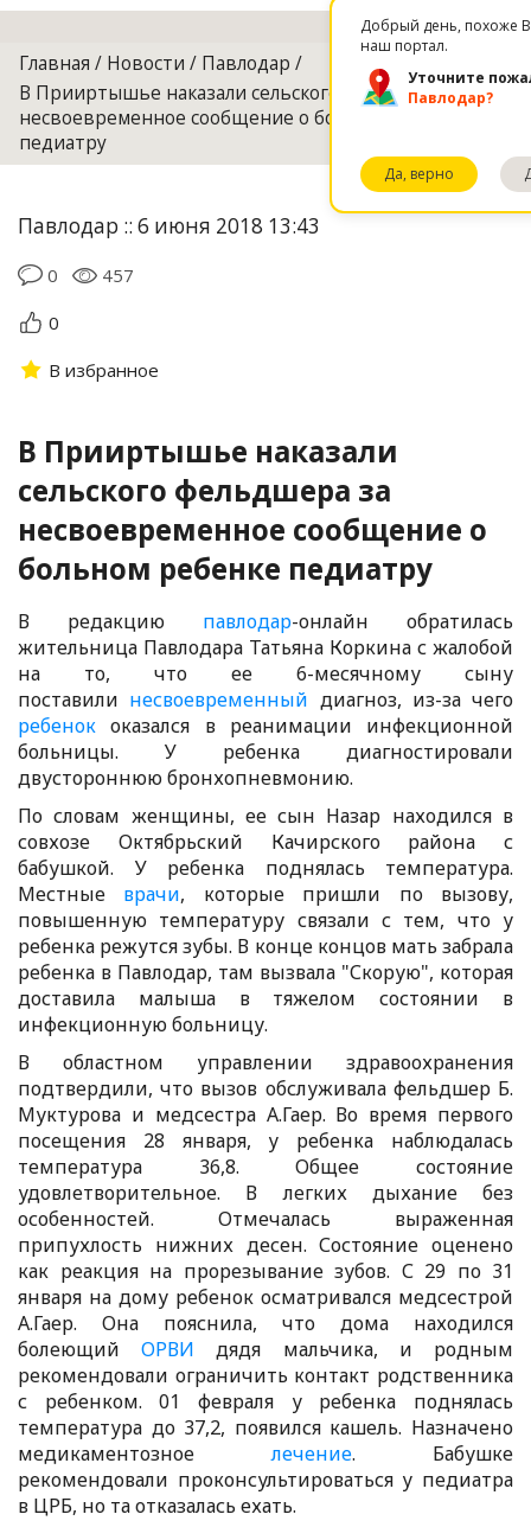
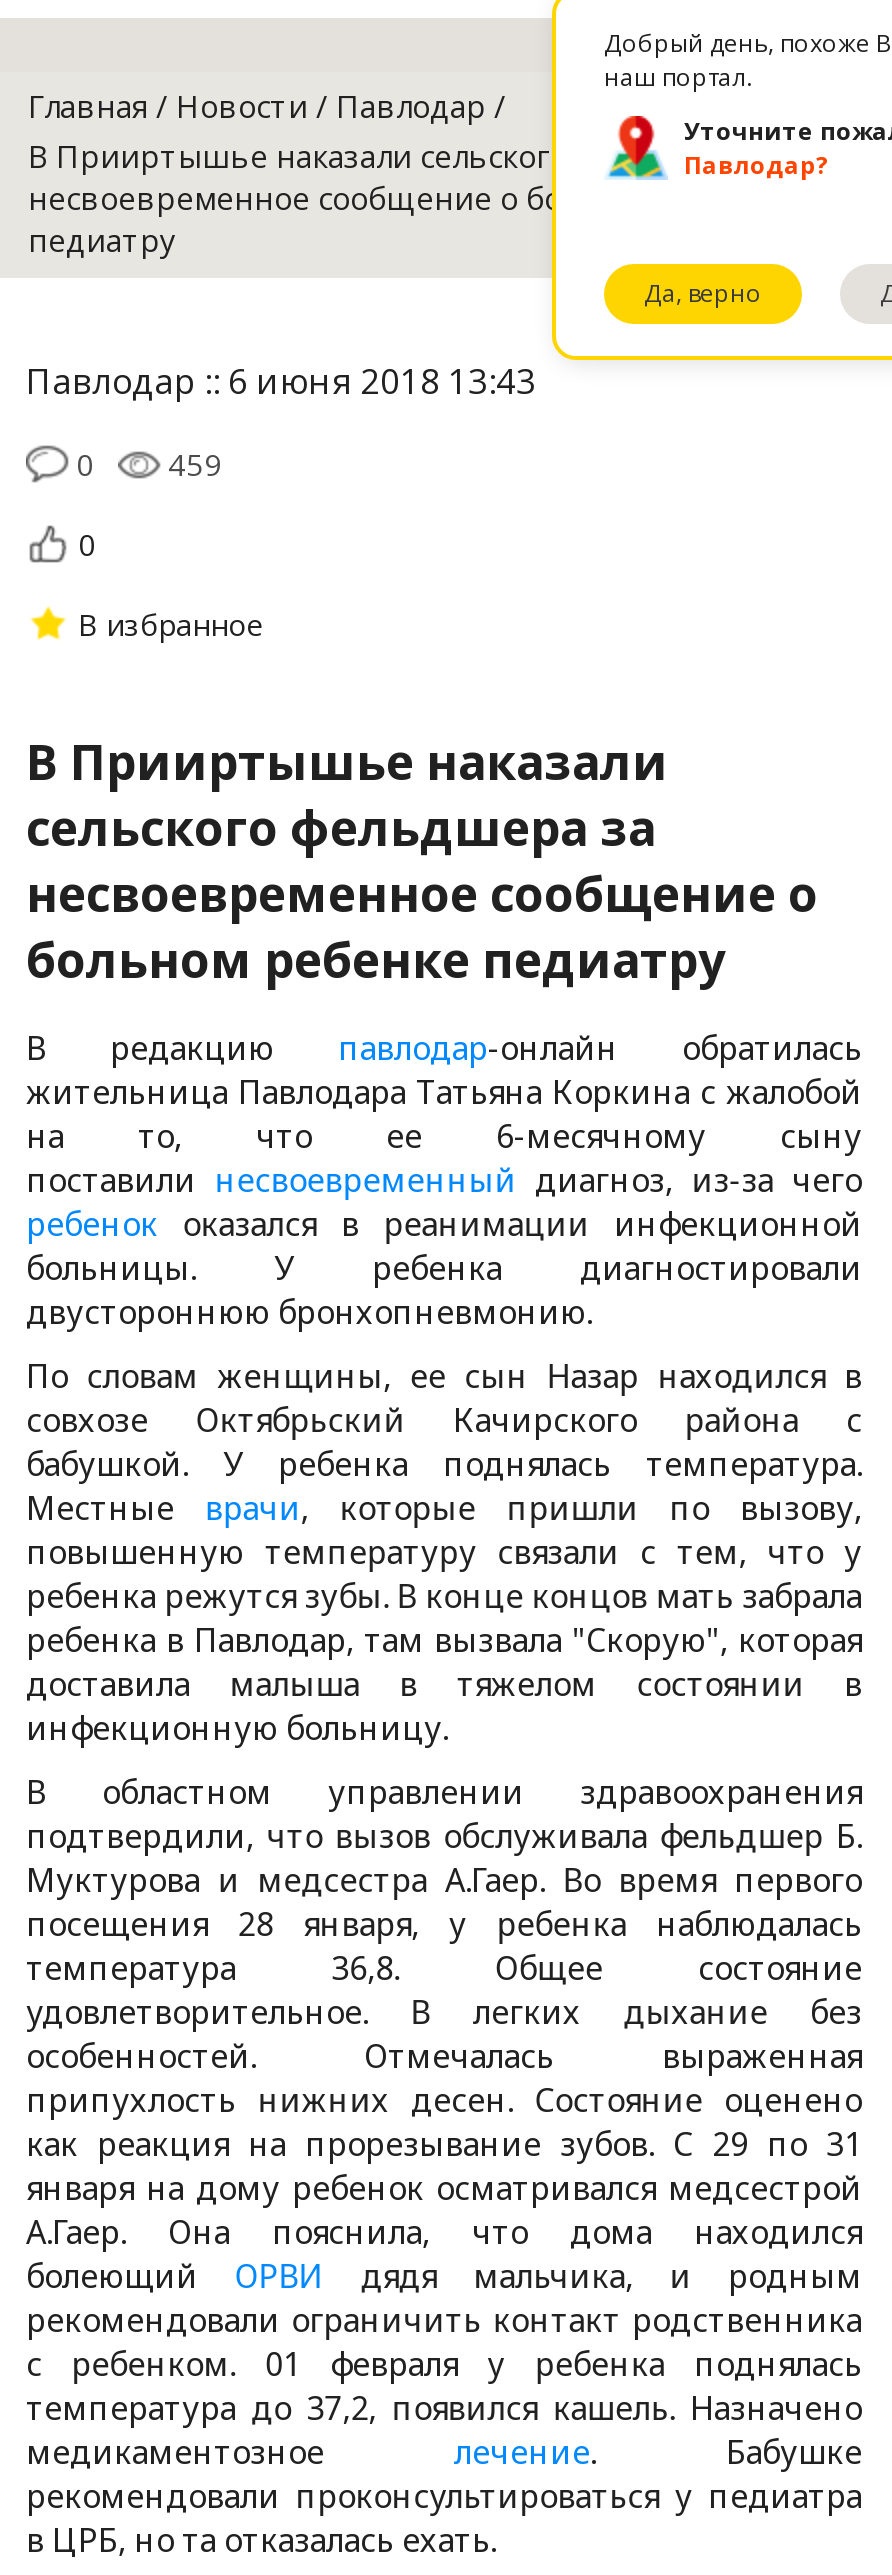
[47,263,134,287] 0 457 -> [76,444,222,484] 0 459

